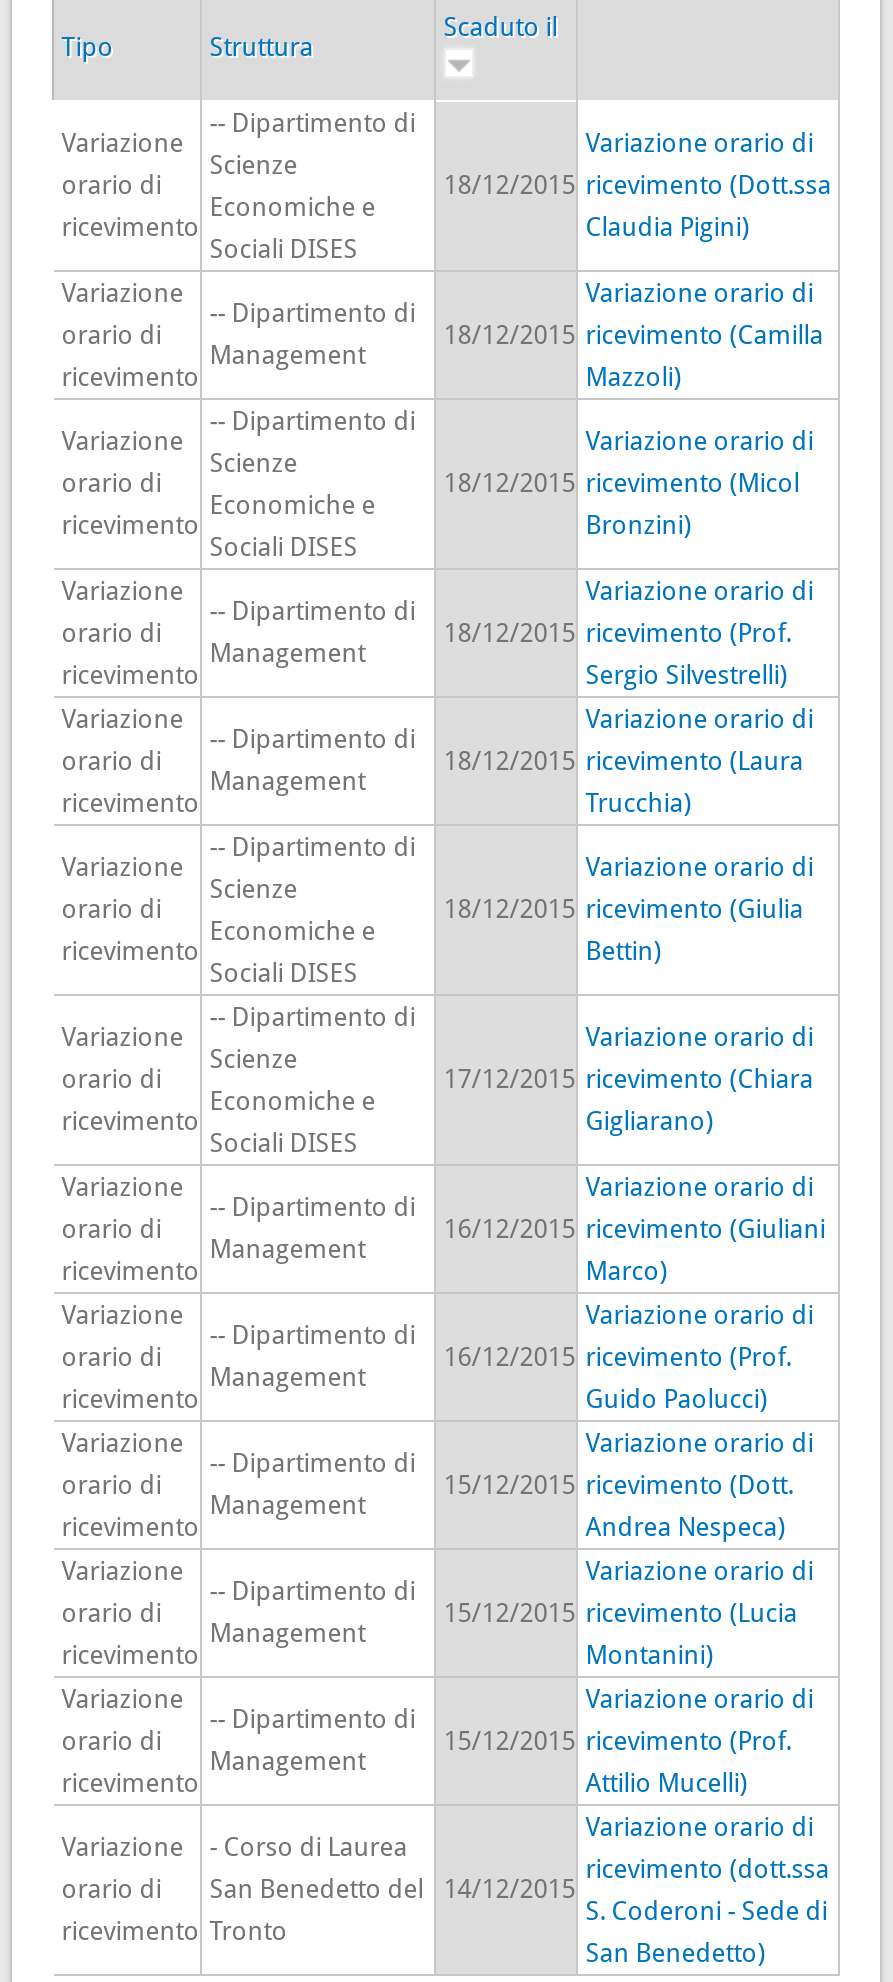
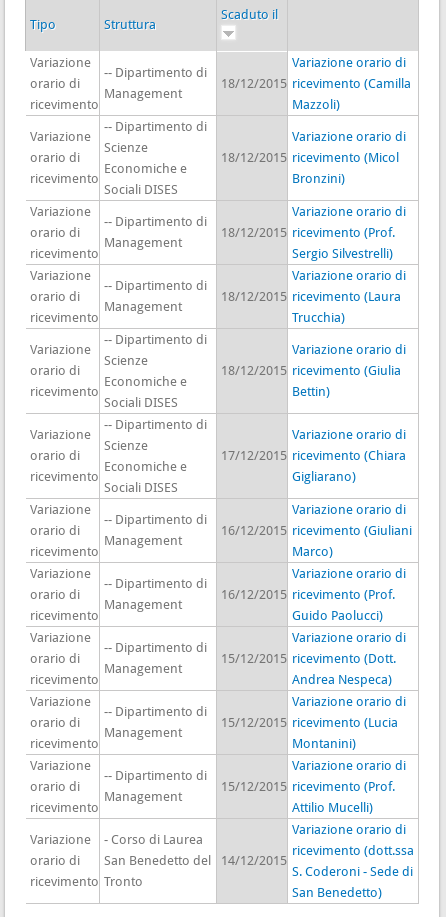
[209,107,415,263] -- Dipartimento di | Scienze | Economiche e | Sociali DISES -> none
[61,127,199,241] Variazione | orario di | ricevimento -> none
[585,127,831,241] Variazione orario di | ricevimento (Dott.ssa | Claudia Pigini) -> none
[443,169,575,199] 18/12/2015 -> none

